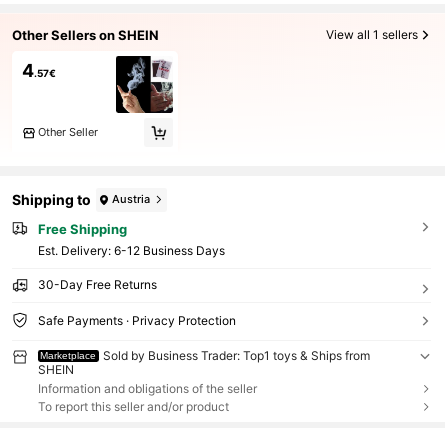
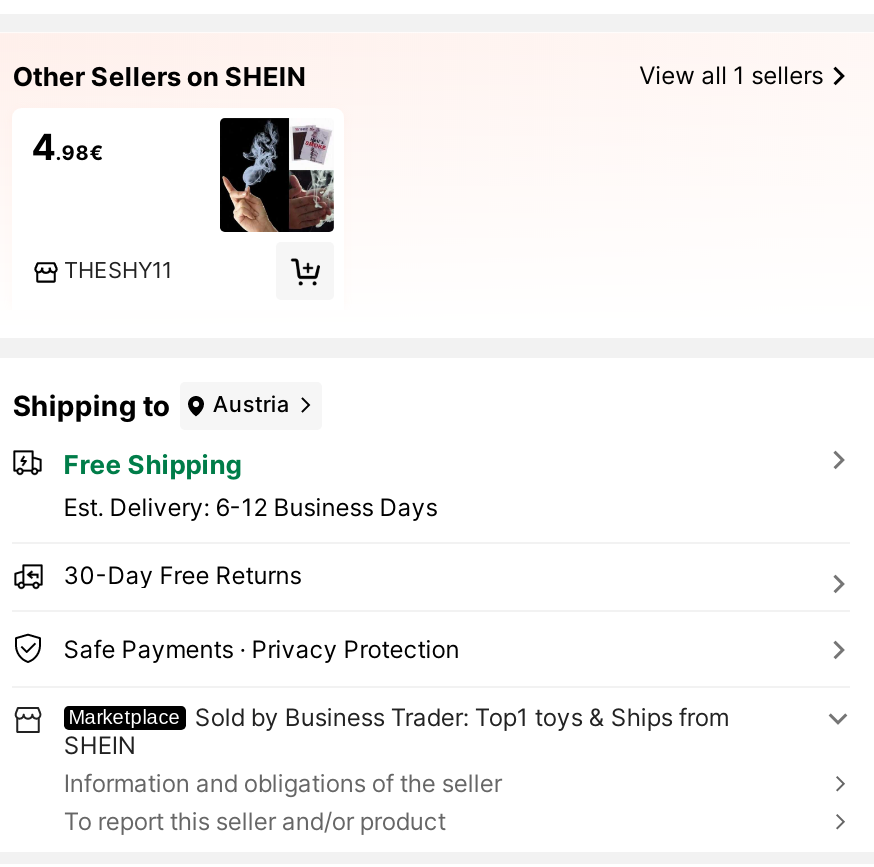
[22,60,56,81] 4.57€ -> [31,126,103,168] 4.98€
[38,125,98,139] Other Seller -> [64,257,172,285] THESHY11

